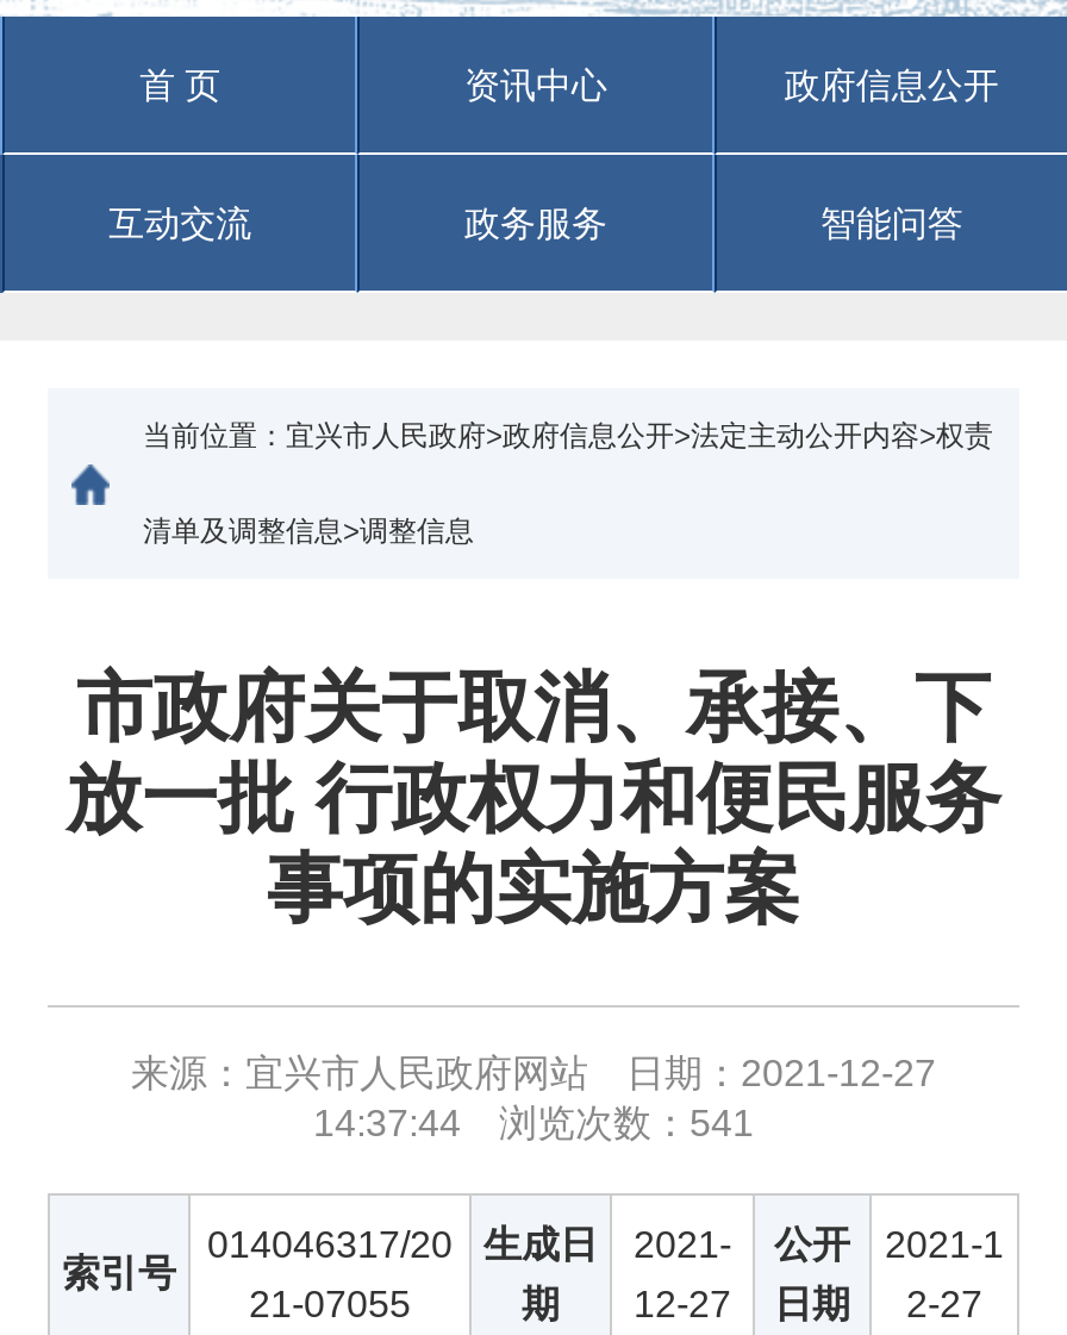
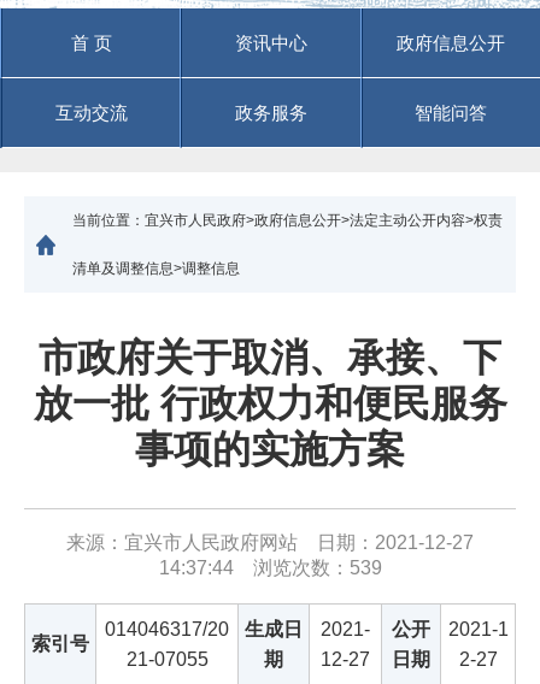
[313,1102,754,1143] 14:37:44 浏览次数：541 -> [159,557,381,578] 14:37:44 浏览次数：539

